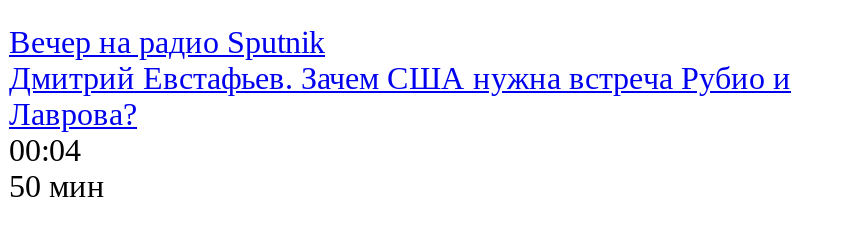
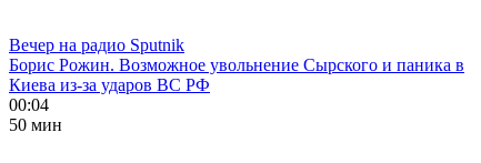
[9,61,791,131] Дмитрий Евстафьев. Зачем США нужна встреча Рубио и | Лаврова? -> [9,55,464,94] Борис Рожин. Возможное увольнение Сырского и паника в | Киева из-за ударов ВС РФ

